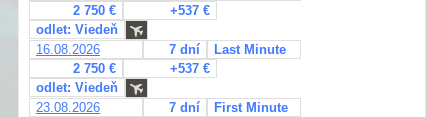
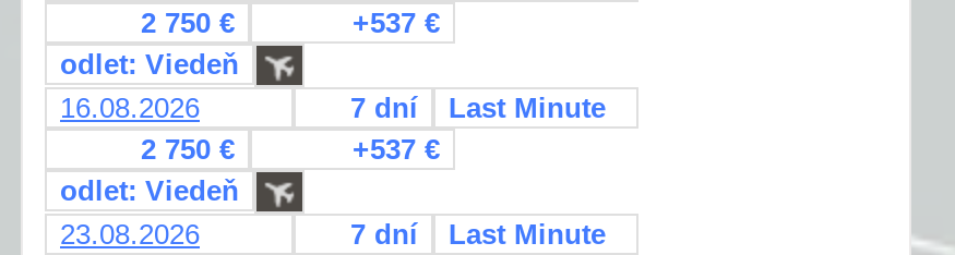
[214,100,288,115] First Minute -> [449,218,606,250] Last Minute

